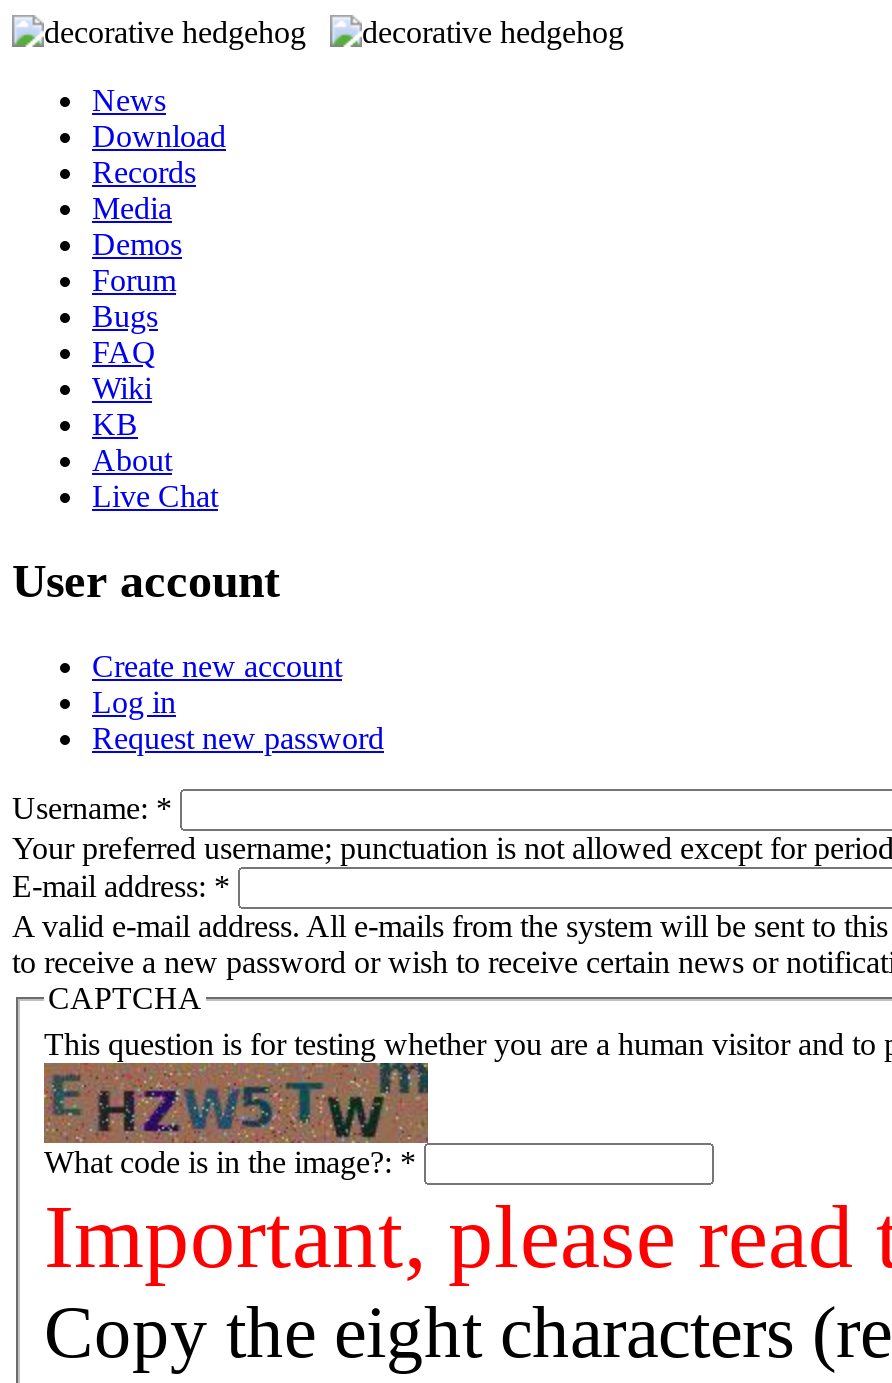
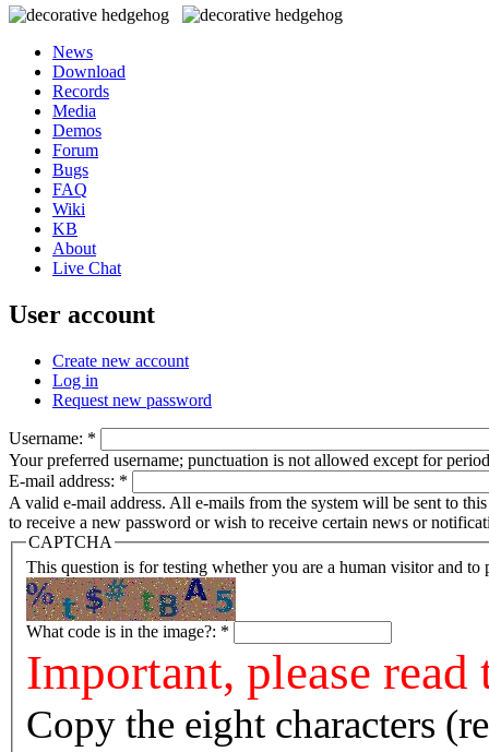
[44,1067,430,1141] [image] -> [25,580,237,620] [image]

